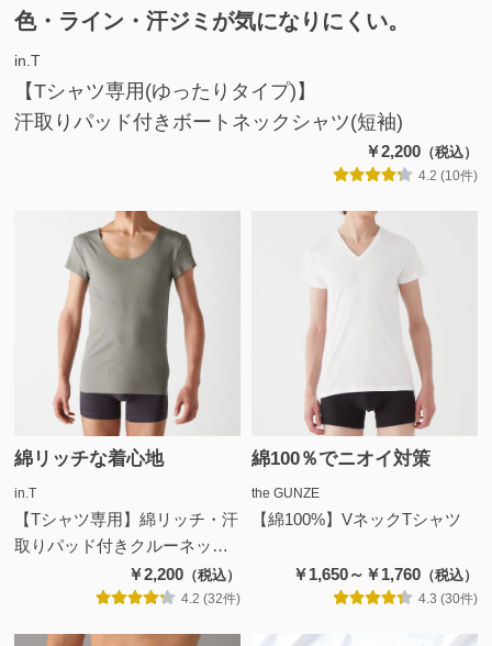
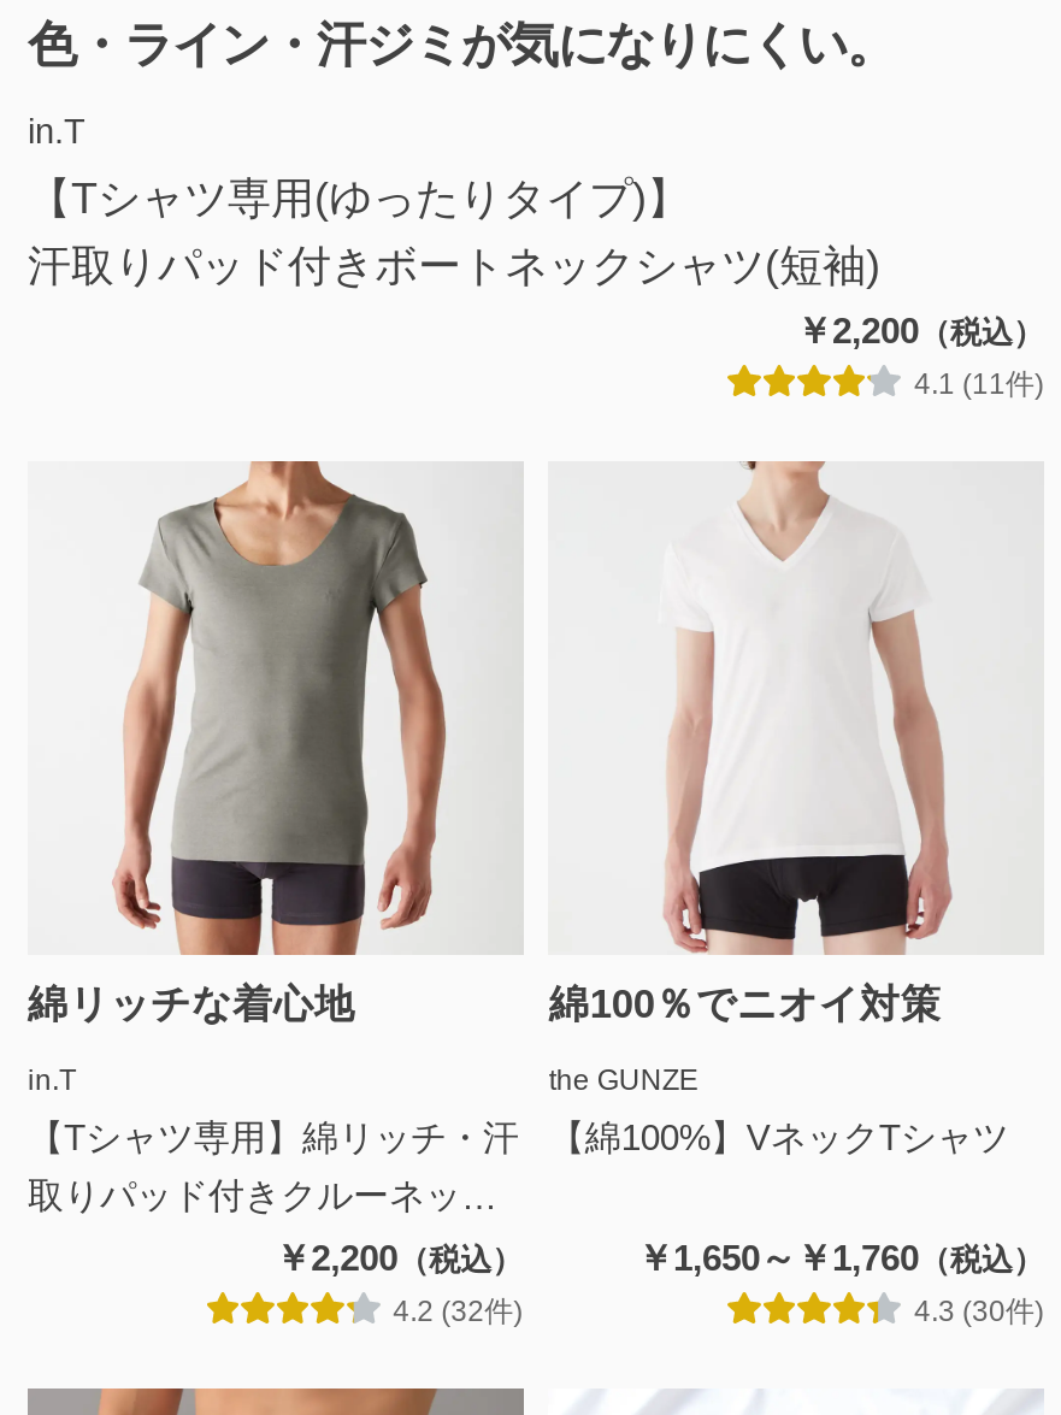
[418,168,478,183] 4.2 (10件) -> [914,367,1044,401] 4.1 (11件)

